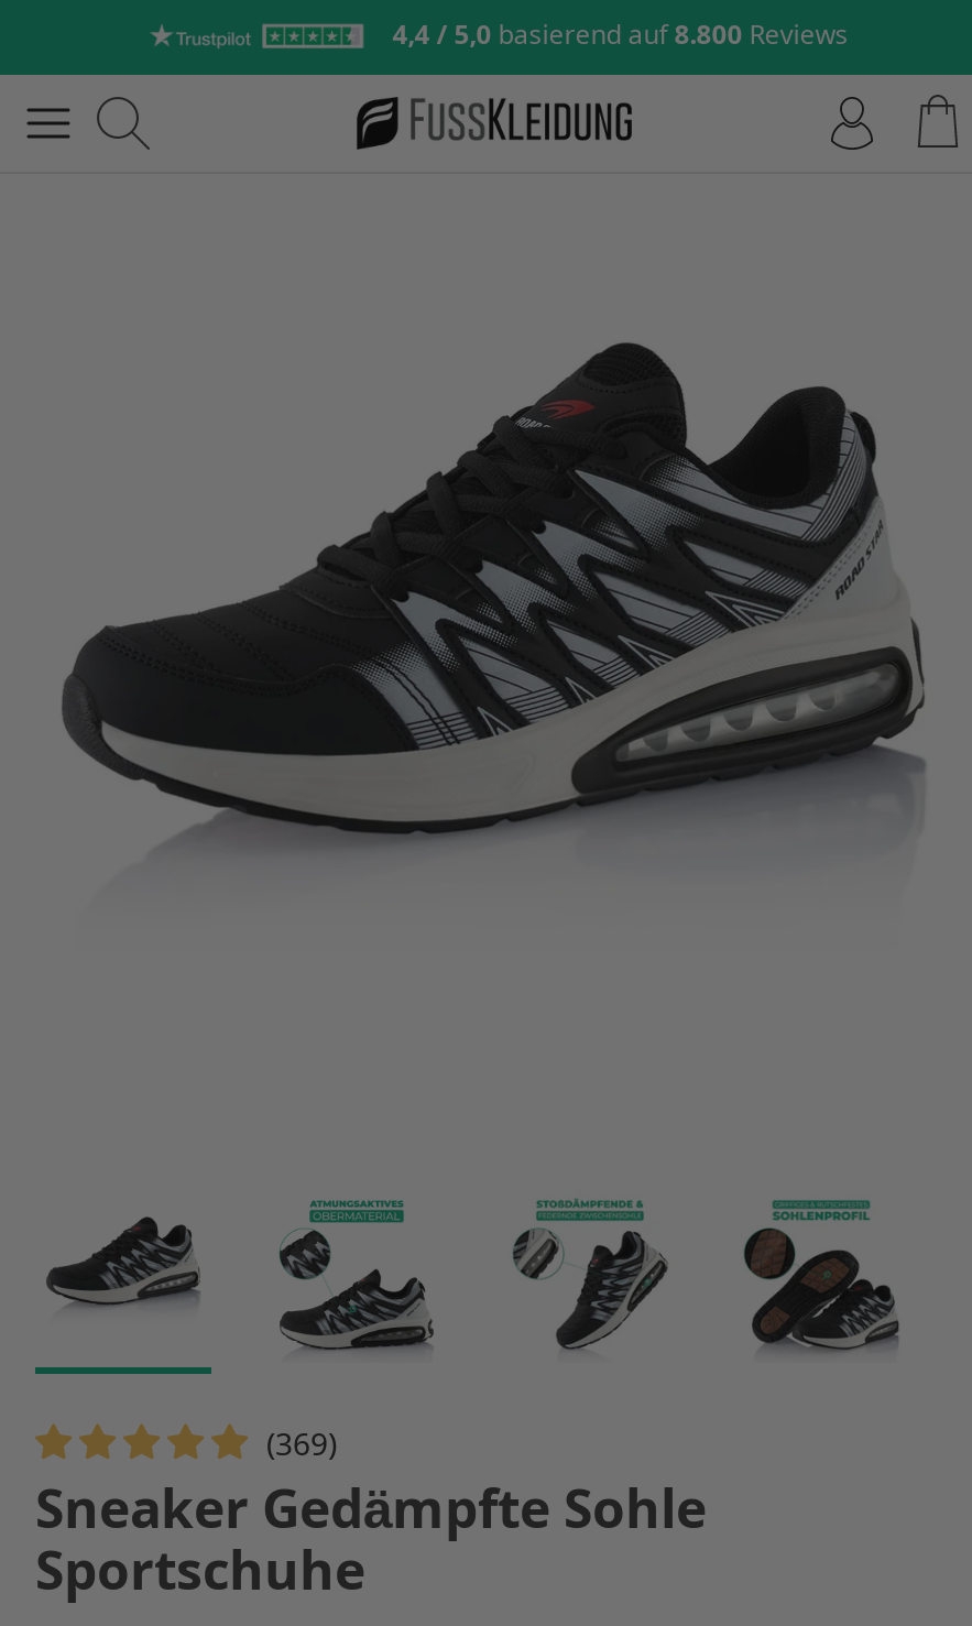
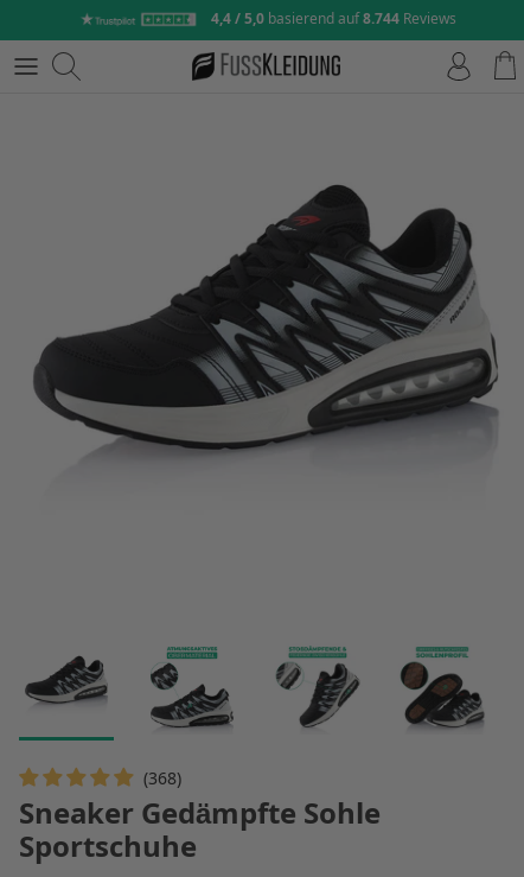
[393,19,848,54] 4,4 / 5,0 basierend auf8.800 Reviews -> [211,10,457,29] 4,4 / 5,0 basierend auf8.744 Reviews
[266,1427,337,1466] (369) -> [143,769,181,790] (368)

